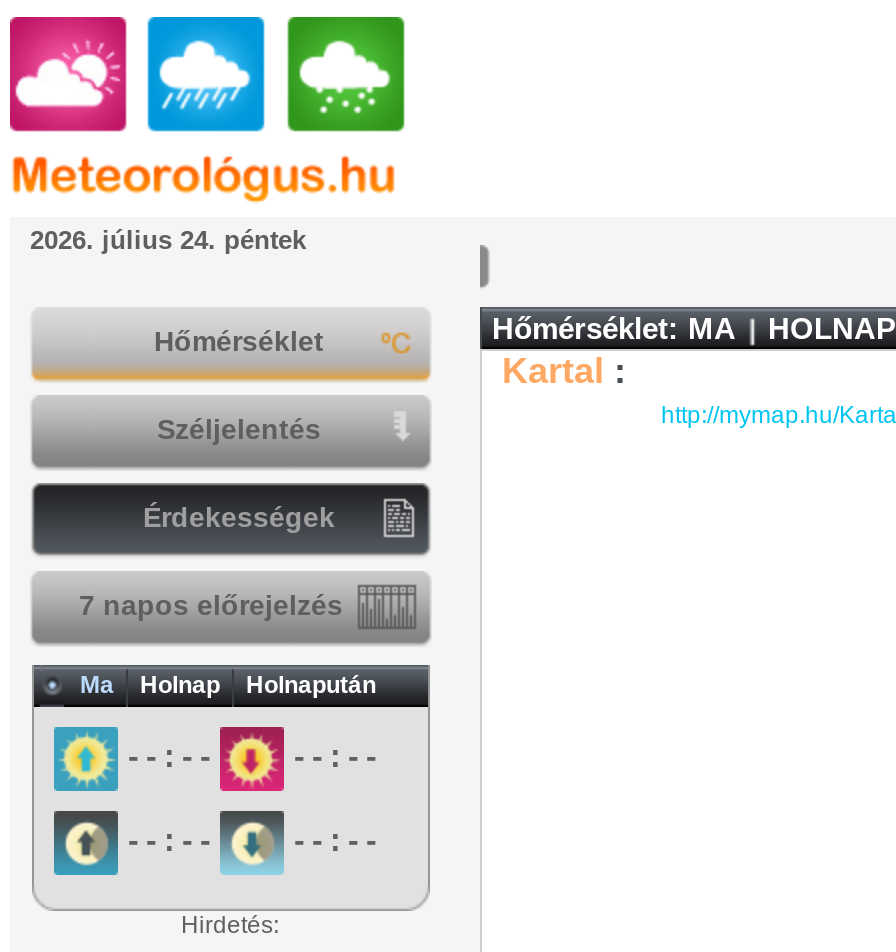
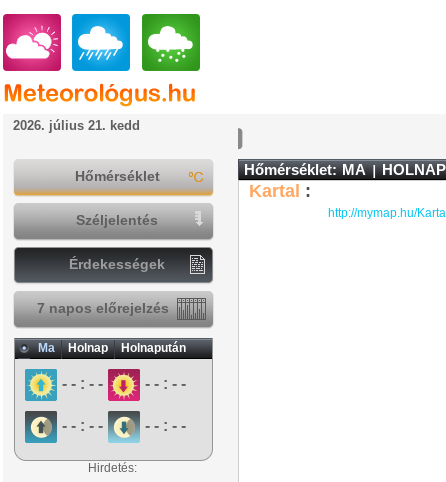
[30,225,306,255] 2026. július 24. péntek -> [13,118,140,133] 2026. július 21. kedd

